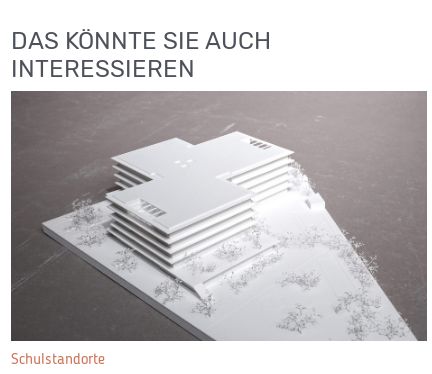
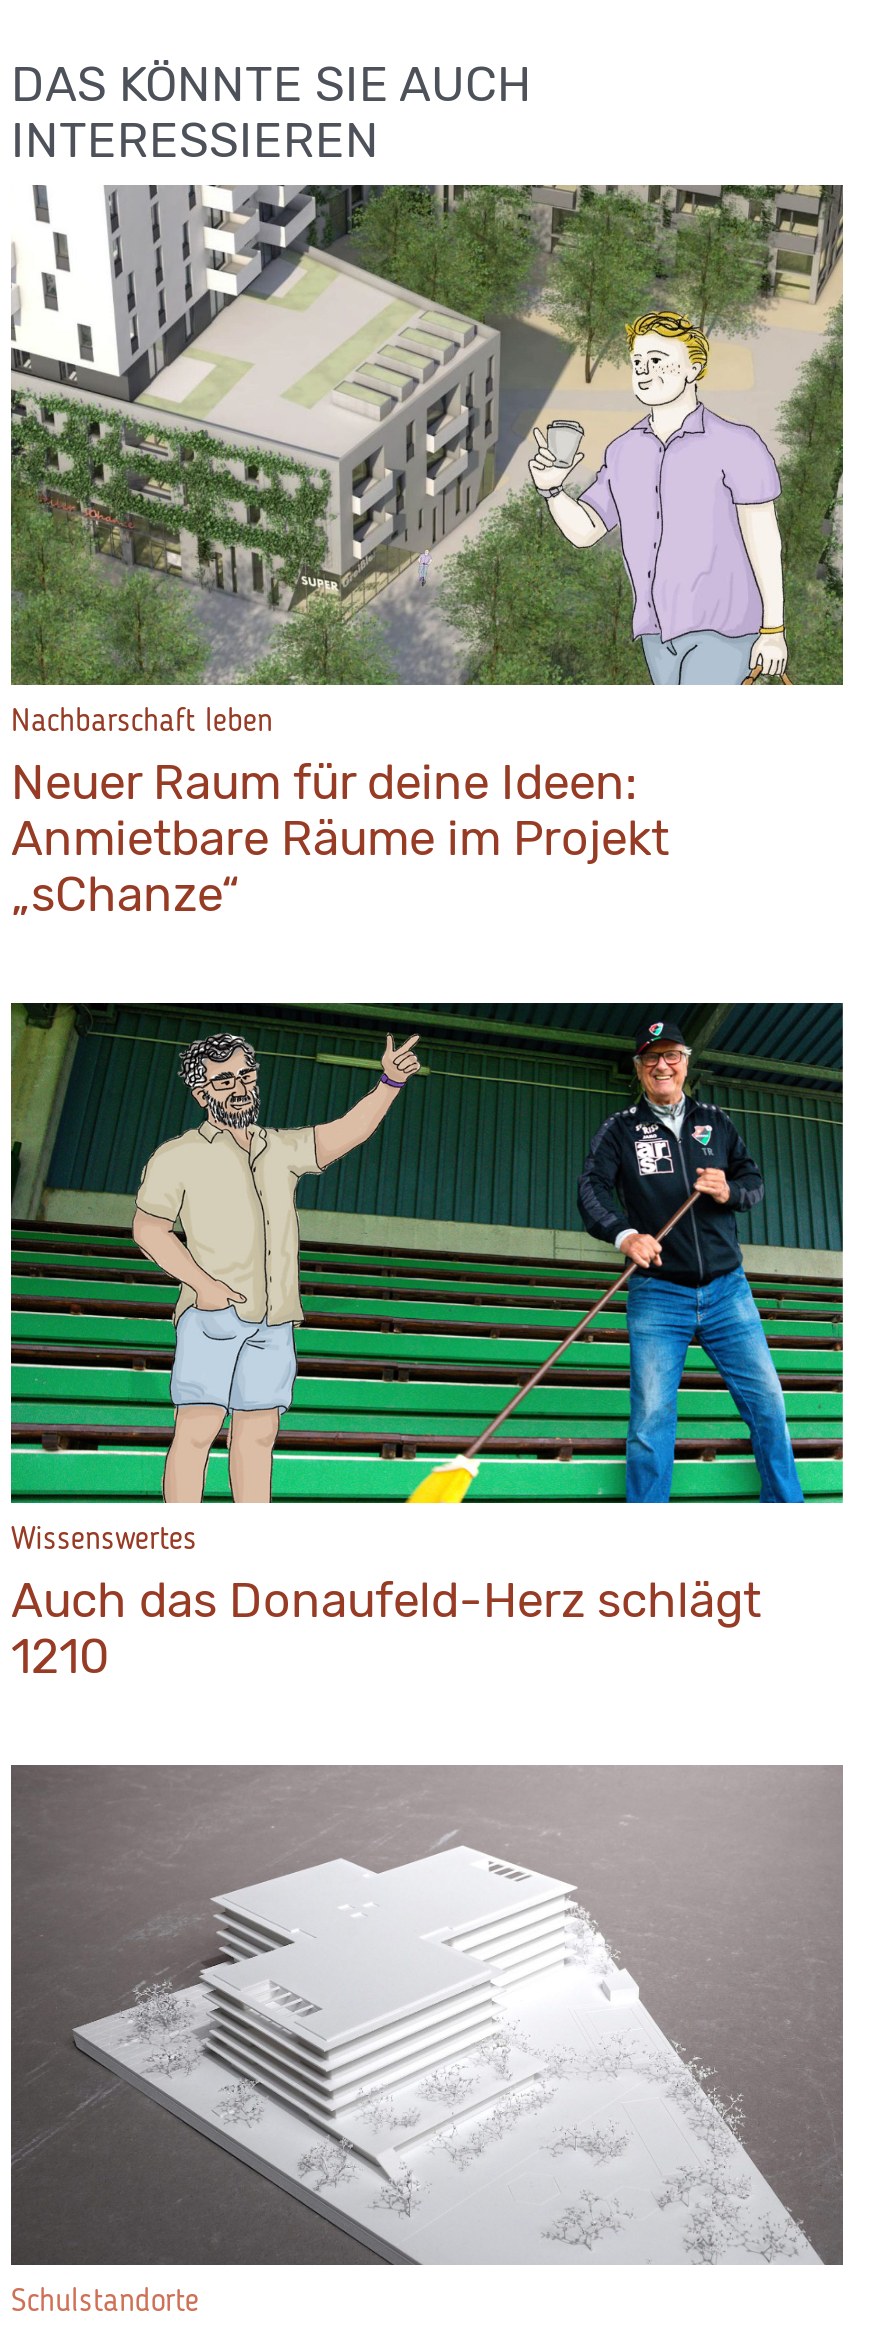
none -> [9,1001,845,1685] [image] | Wissenswertes | Auch das Donaufeld-Herz schlägt | 1210
none -> [11,185,843,923] [image] | Nachbarschaft leben | Neuer Raum für deine Ideen: | Anmietbare Räume im Projekt | „sChanze“

